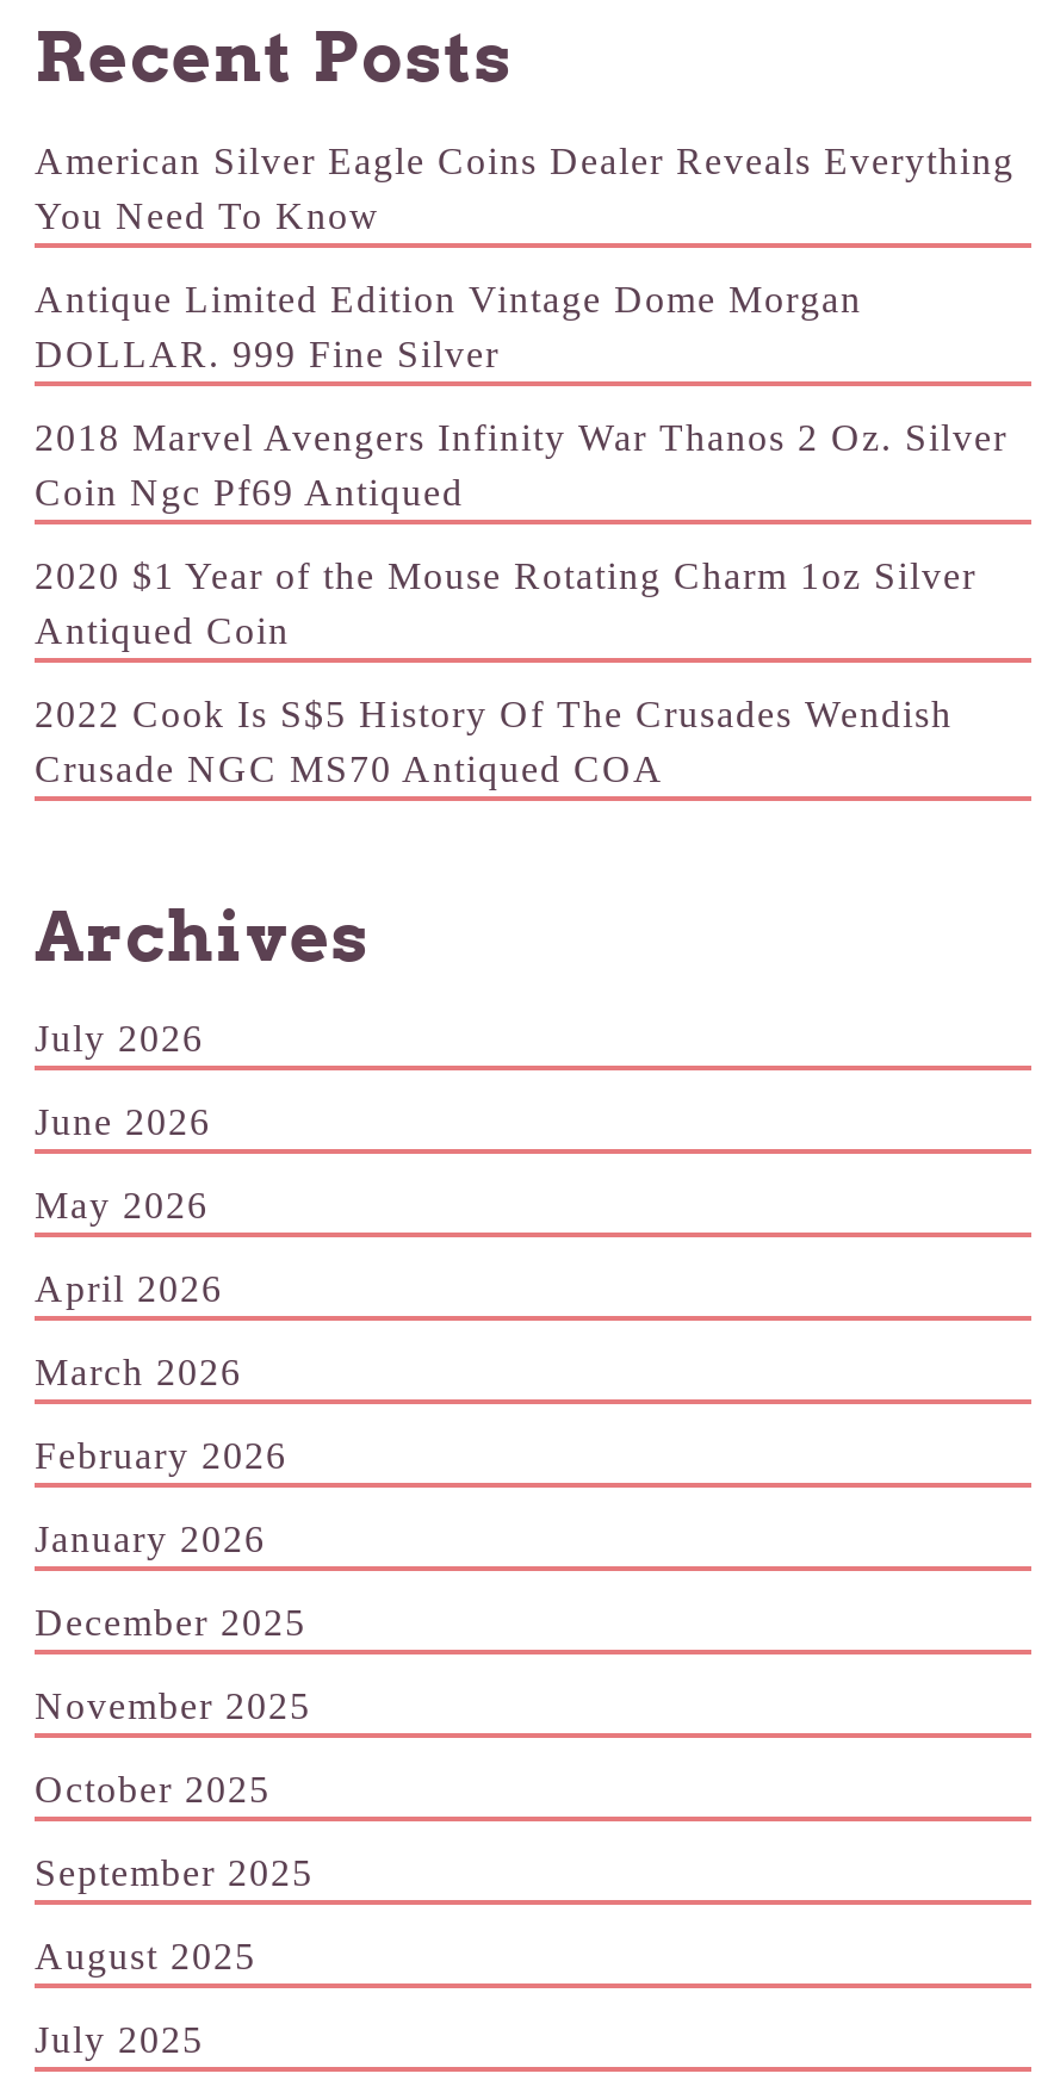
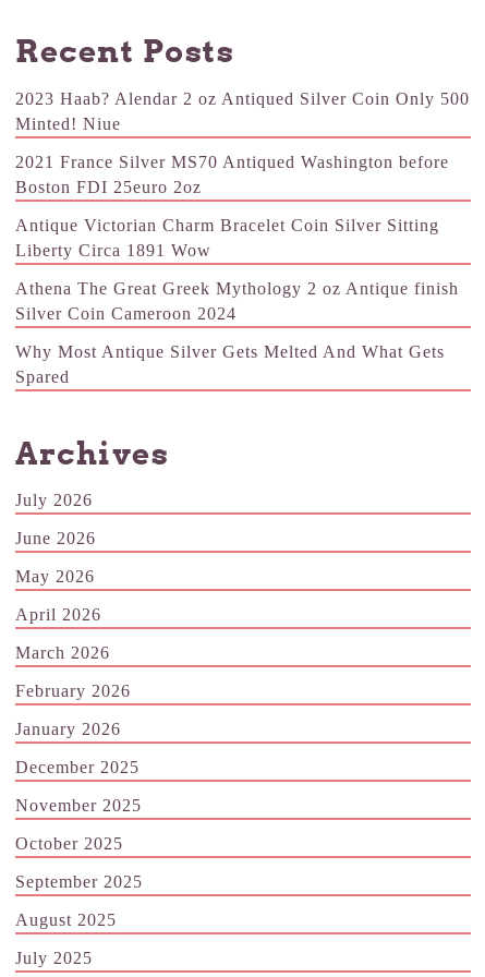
[35,139,1015,235] American Silver Eagle Coins Dealer Reveals Everything | You Need To Know -> [15,89,470,132] 2023 Haab? Alendar 2 oz Antiqued Silver Coin Only 500 | Minted! Niue
[35,278,862,373] Antique Limited Edition Vintage Dome Morgan | DOLLAR. 999 Fine Silver -> [15,152,449,196] 2021 France Silver MS70 Antiqued Washington before | Boston FDI 25euro 2oz
[35,416,1007,511] 2018 Marvel Avengers Infinity War Thanos 2 Oz. Silver | Coin Ngc Pf69 Antiqued -> [15,215,439,259] Antique Victorian Charm Bracelet Coin Silver Sitting | Liberty Circa 1891 Wow
[35,554,976,650] 2020 $1 Year of the Mouse Rotating Charm 1oz Silver | Antiqued Coin -> [15,279,459,322] Athena The Great Greek Mythology 2 oz Antique finish | Silver Coin Cameroon 2024
[35,693,953,788] 2022 Cook Is S$5 History Of The Crusades Wendish | Crusade NGC MS70 Antiqued COA -> [15,342,445,385] Why Most Antique Silver Gets Melted And What Gets | Spared

